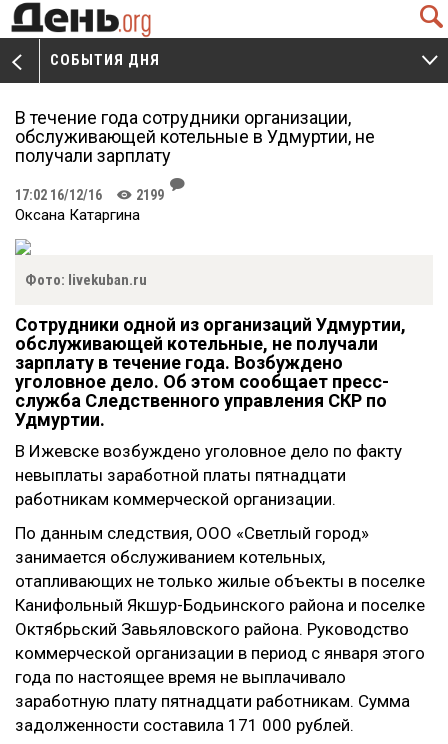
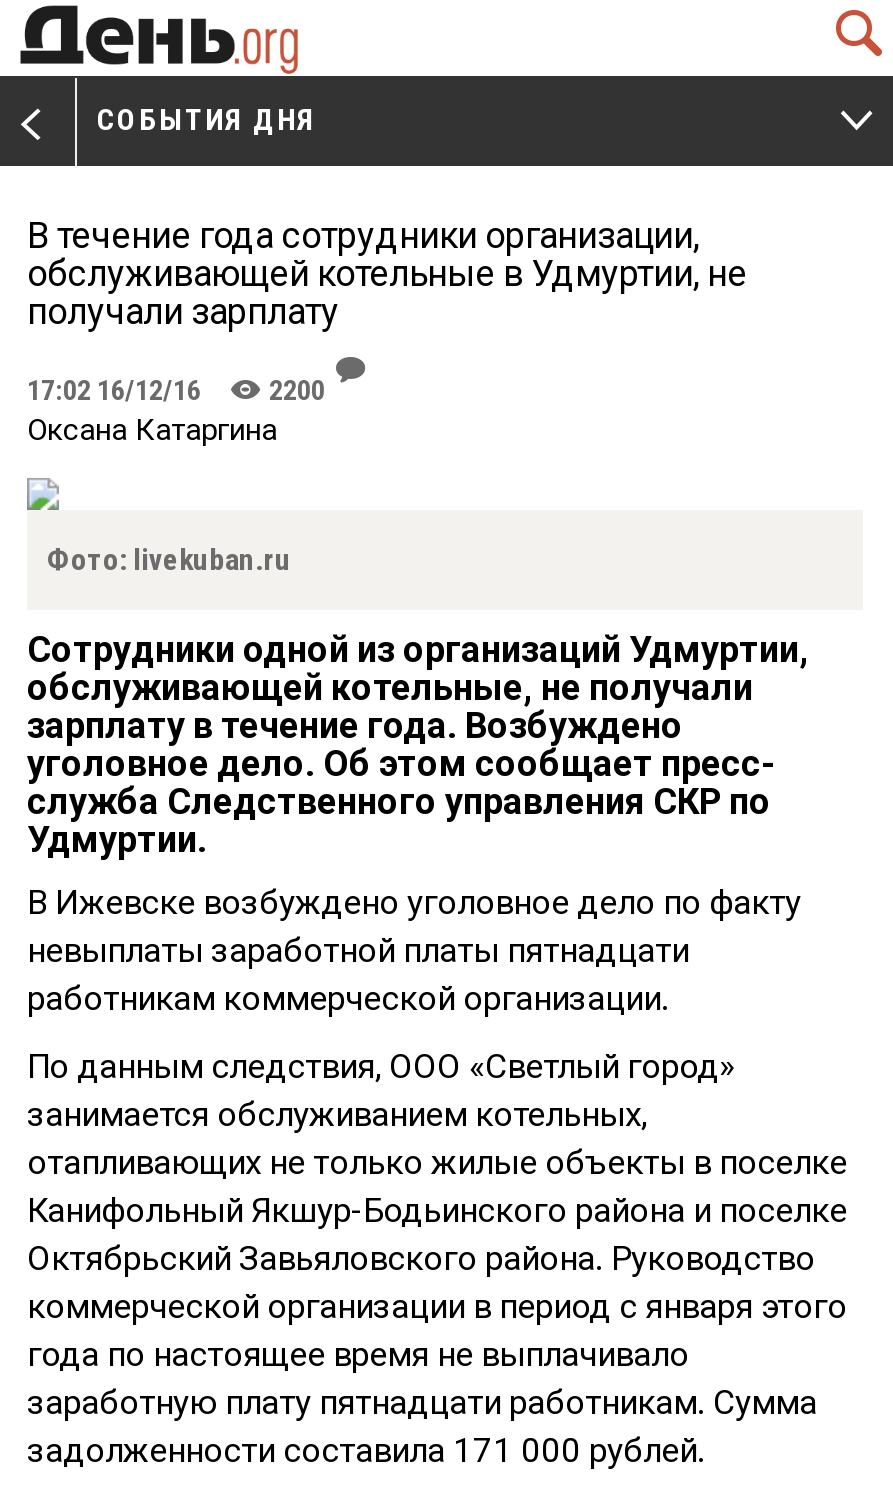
[15,187,164,203] 17:02 16/12/16 K 2199 -> [27,374,325,406] 17:02 16/12/16 K 2200

